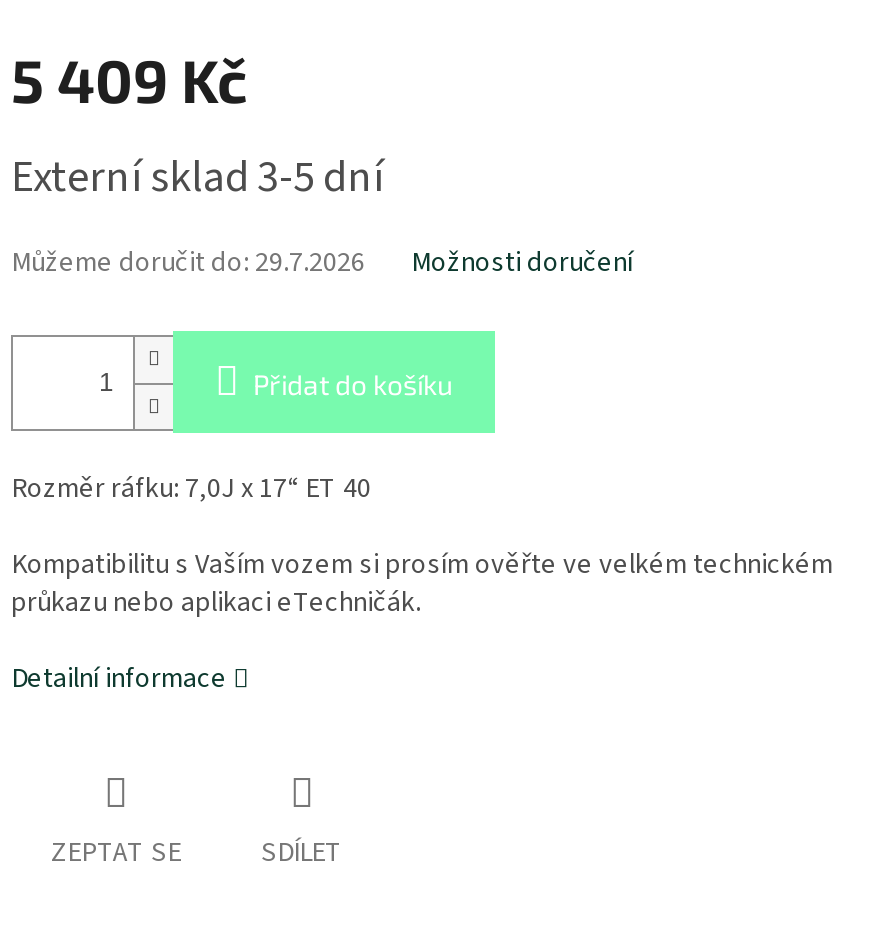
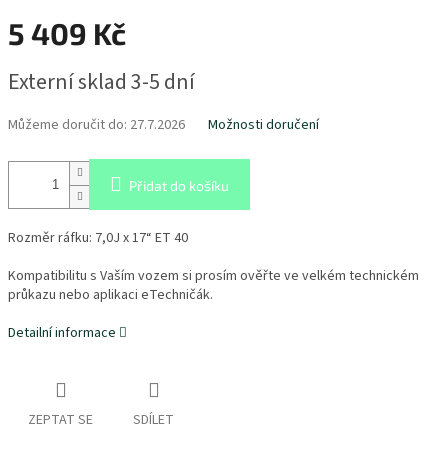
[11,244,365,284] Můžeme doručit do: 29.7.2026 -> [8,115,185,135] Můžeme doručit do: 27.7.2026

